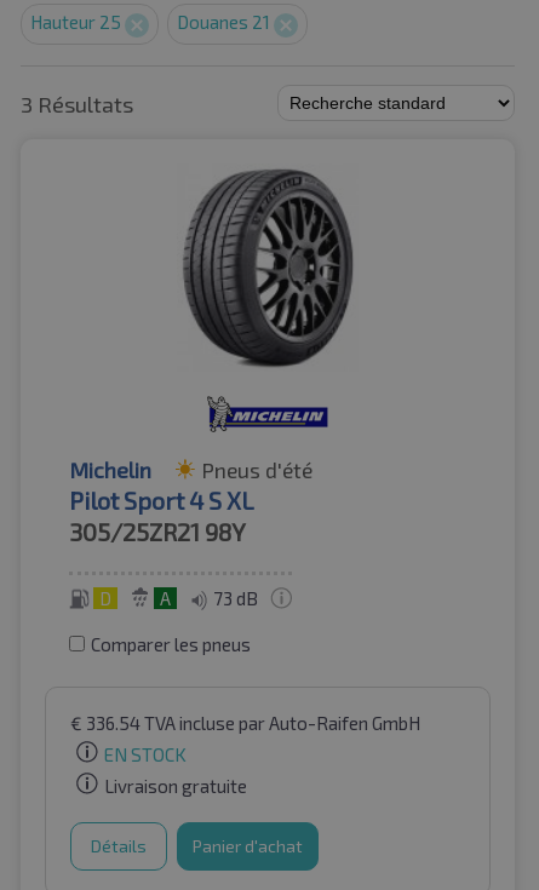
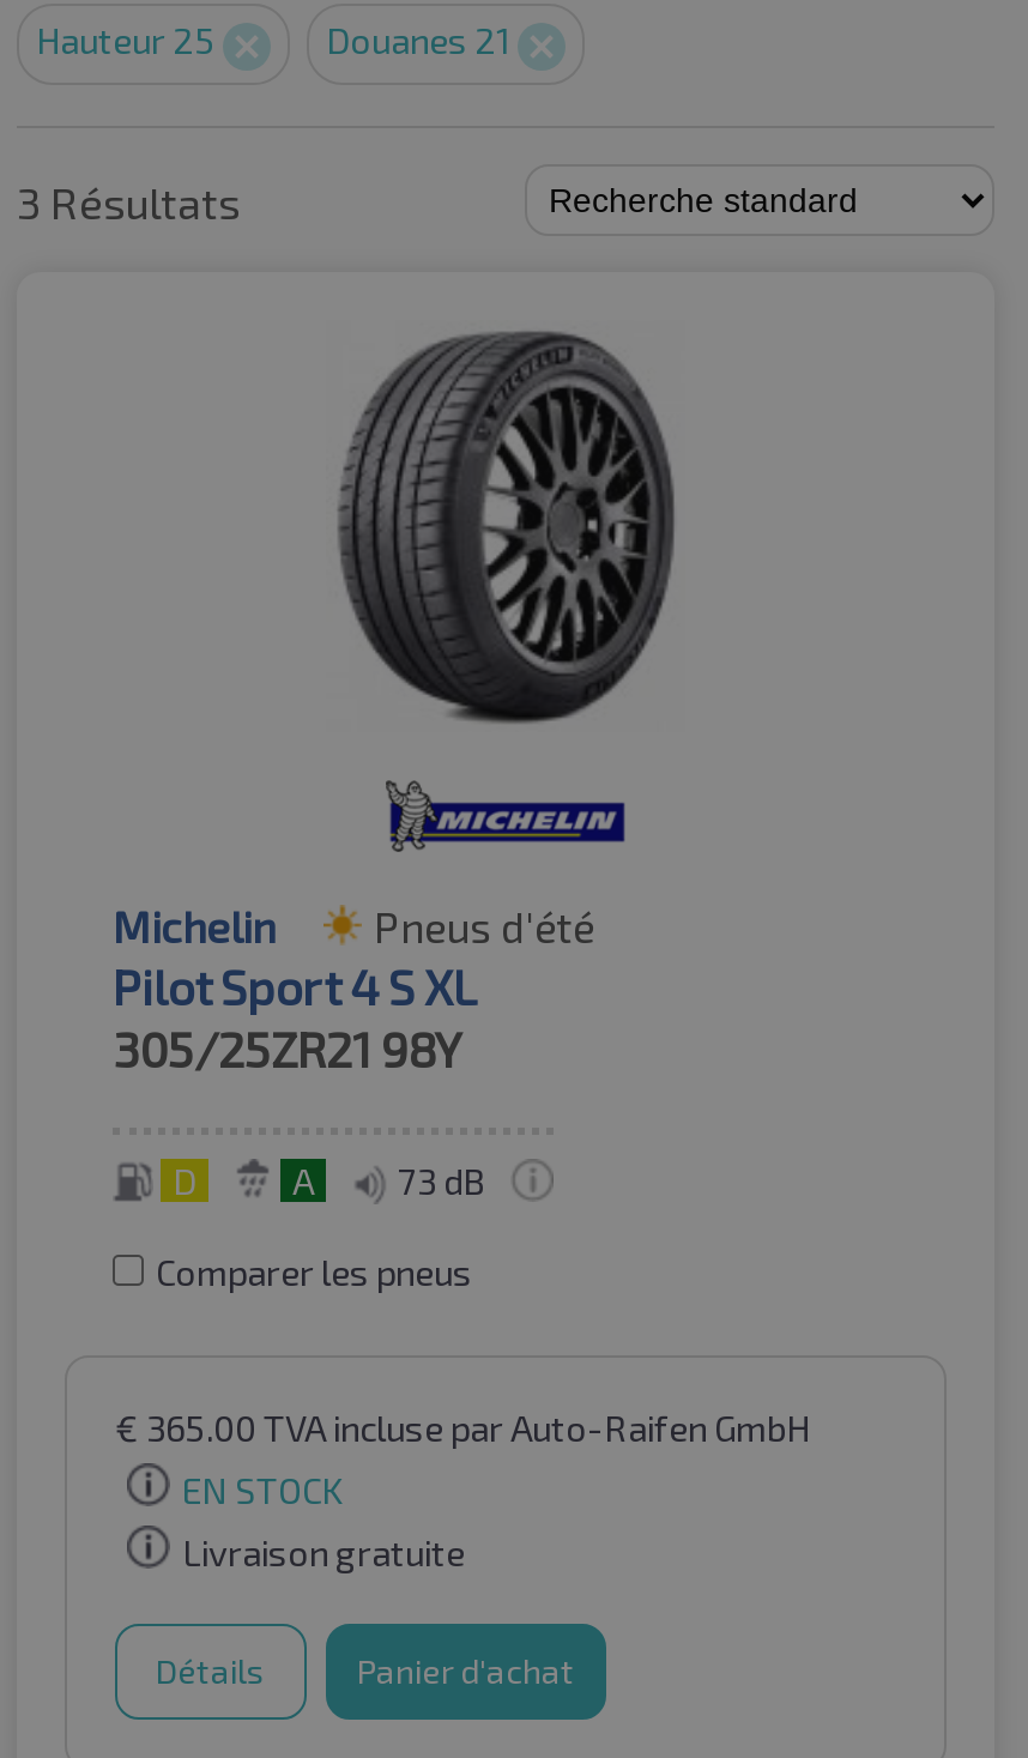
[70,712,420,734] € 336.54 TVA incluse par Auto-Raifen GmbH -> [115,1405,810,1448] € 365.00 TVA incluse par Auto-Raifen GmbH

